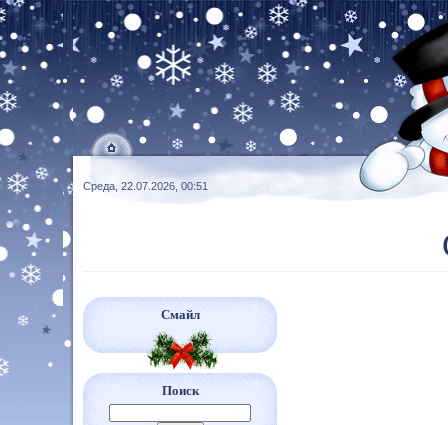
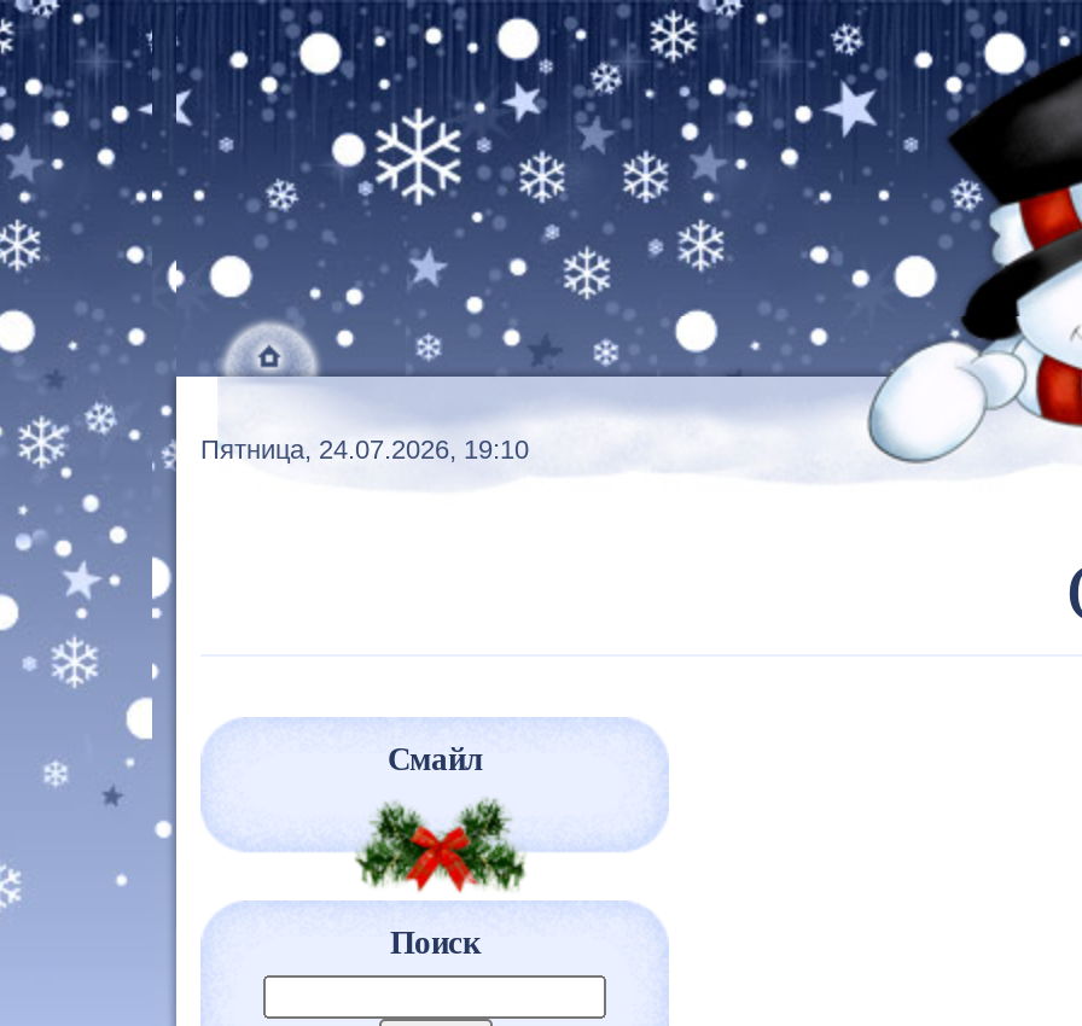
[83,180,208,192] Среда, 22.07.2026, 00:51 -> [200,435,529,464] Пятница, 24.07.2026, 19:10

